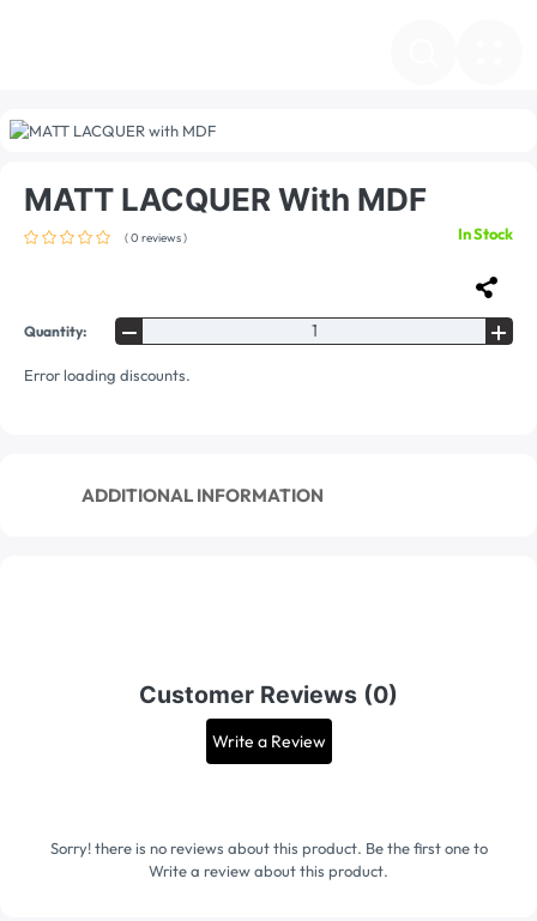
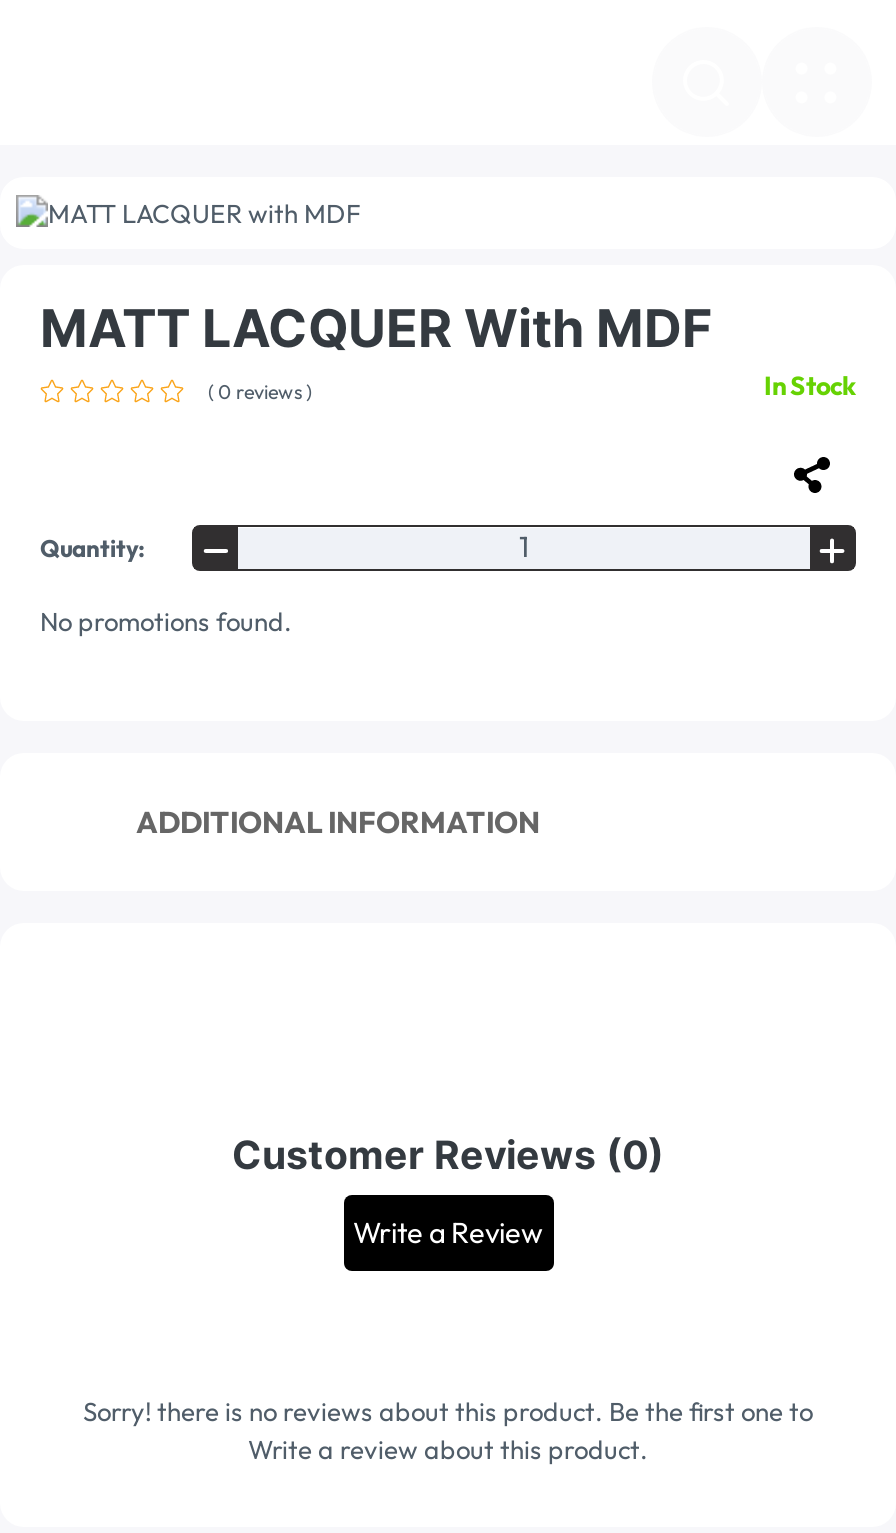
[24,366,191,385] Error loading discounts. -> [40,606,292,638] No promotions found.

